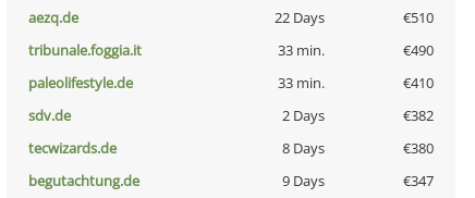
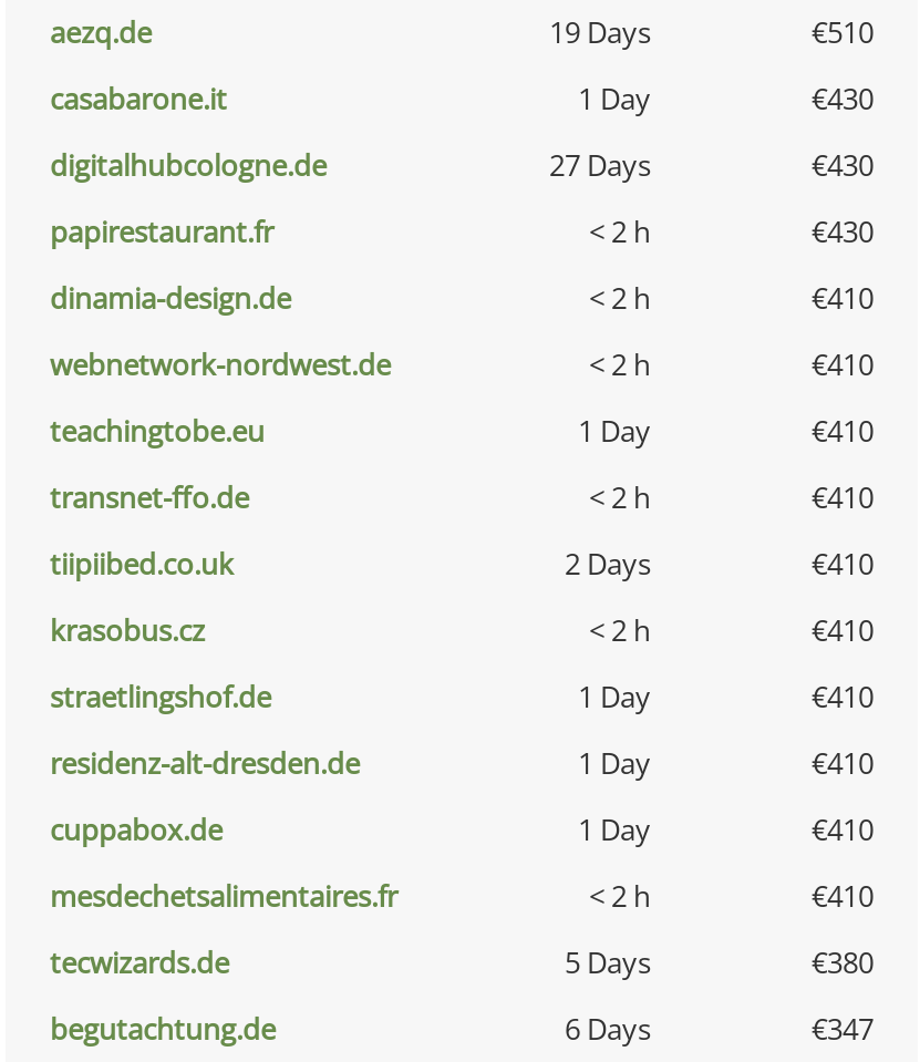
[274,8,324,27] 22 Days -> [549,12,651,52] 19 Days
[28,40,434,92] tribunale.foggia.it | 33 min. | €490 | paleolifestyle.de | 33 min. -> [50,79,874,318] casabarone.it | 1 Day | €430 | digitalhubcologne.de | 27 Days | €430 | papirestaurant.fr | < 2 h | €430 | dinamia-design.de | < 2 h
[28,106,71,125] sdv.de -> [50,344,874,584] webnetwork-nordwest.de | < 2 h | €410 | teachingtobe.eu | 1 Day | €410 | transnet-ffo.de | < 2 h | €410 | tiipiibed.co.uk
[403,106,434,125] €382 -> [50,544,874,916] €410 | krasobus.cz | < 2 h | €410 | straetlingshof.de | 1 Day | €410 | residenz-alt-dresden.de | 1 Day | €410 | cuppabox.de | 1 Day | €410 | mesdechetsalimentaires.fr | < 2 h | €410
[282,138,324,158] 8 Days -> [565,942,651,982] 5 Days
[282,171,324,190] 9 Days -> [565,1009,651,1049] 6 Days

